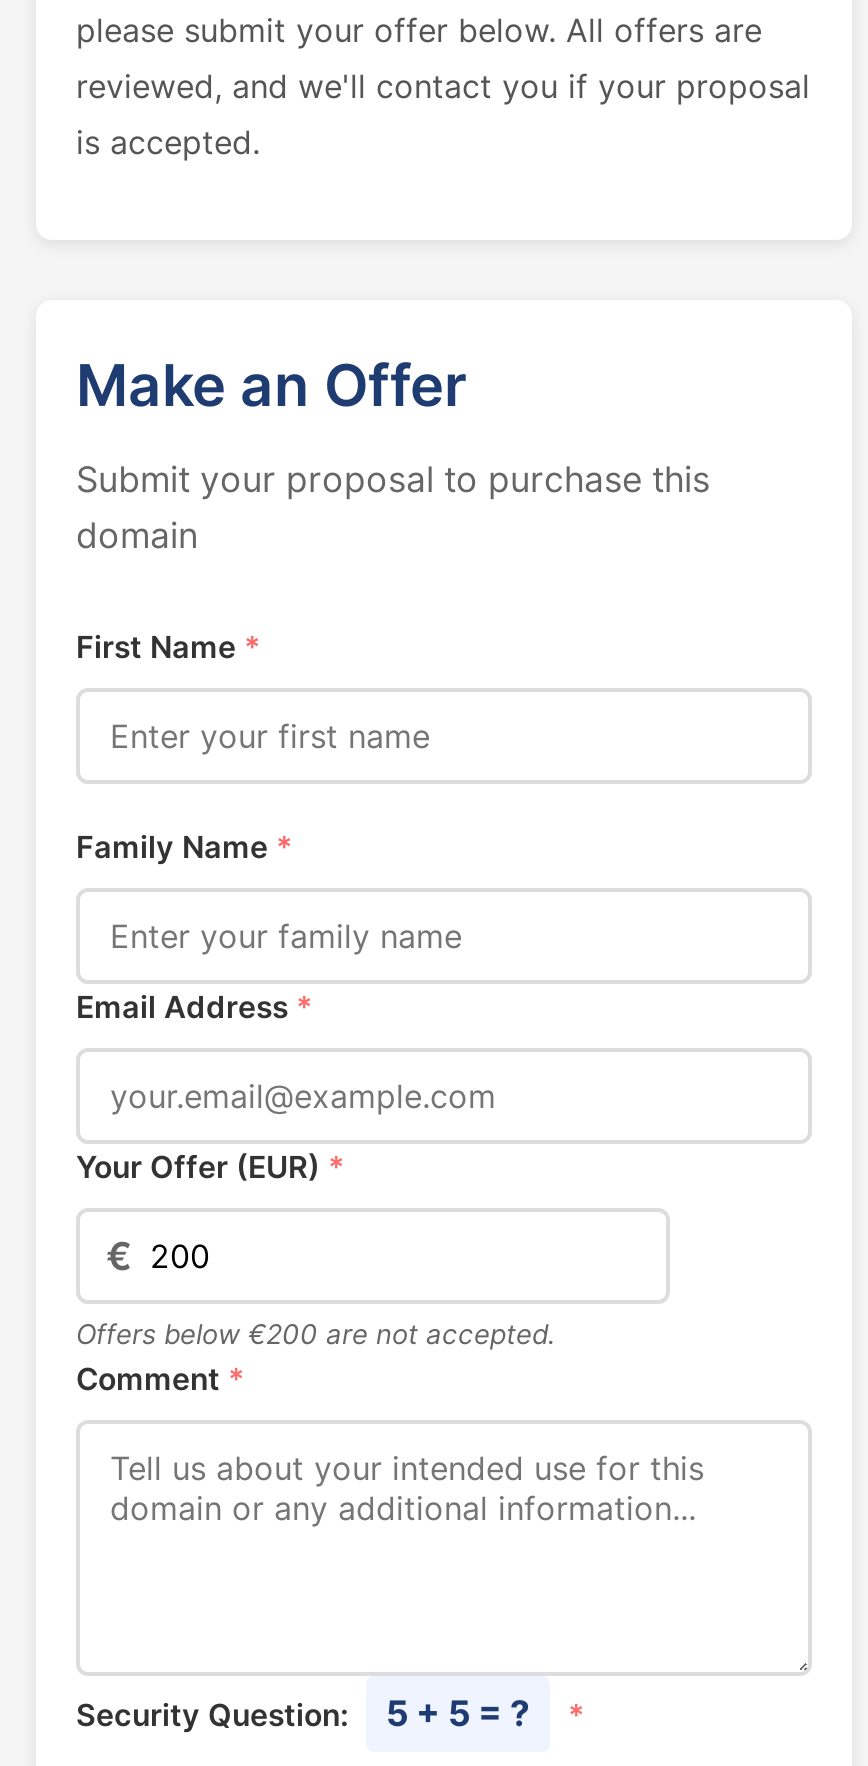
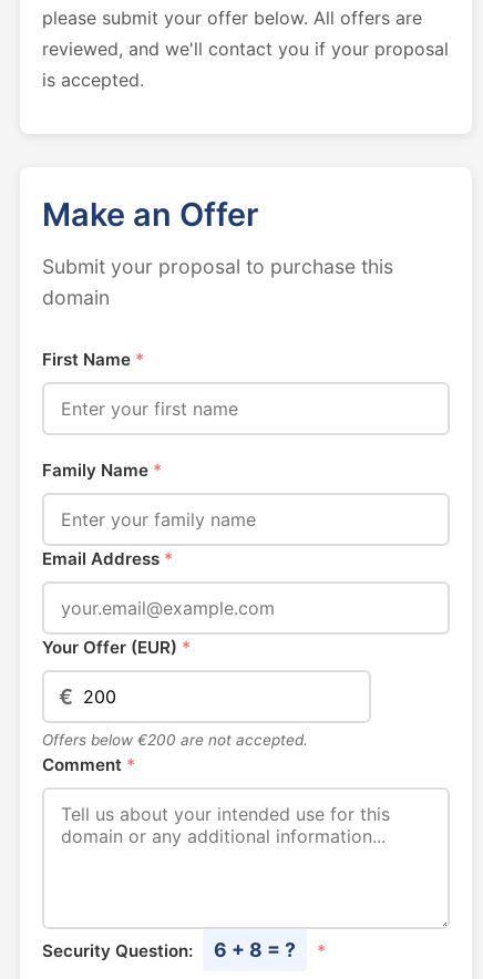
[386,1692,530,1734] 5 + 5 = ? -> [214,938,296,961] 6 + 8 = ?

